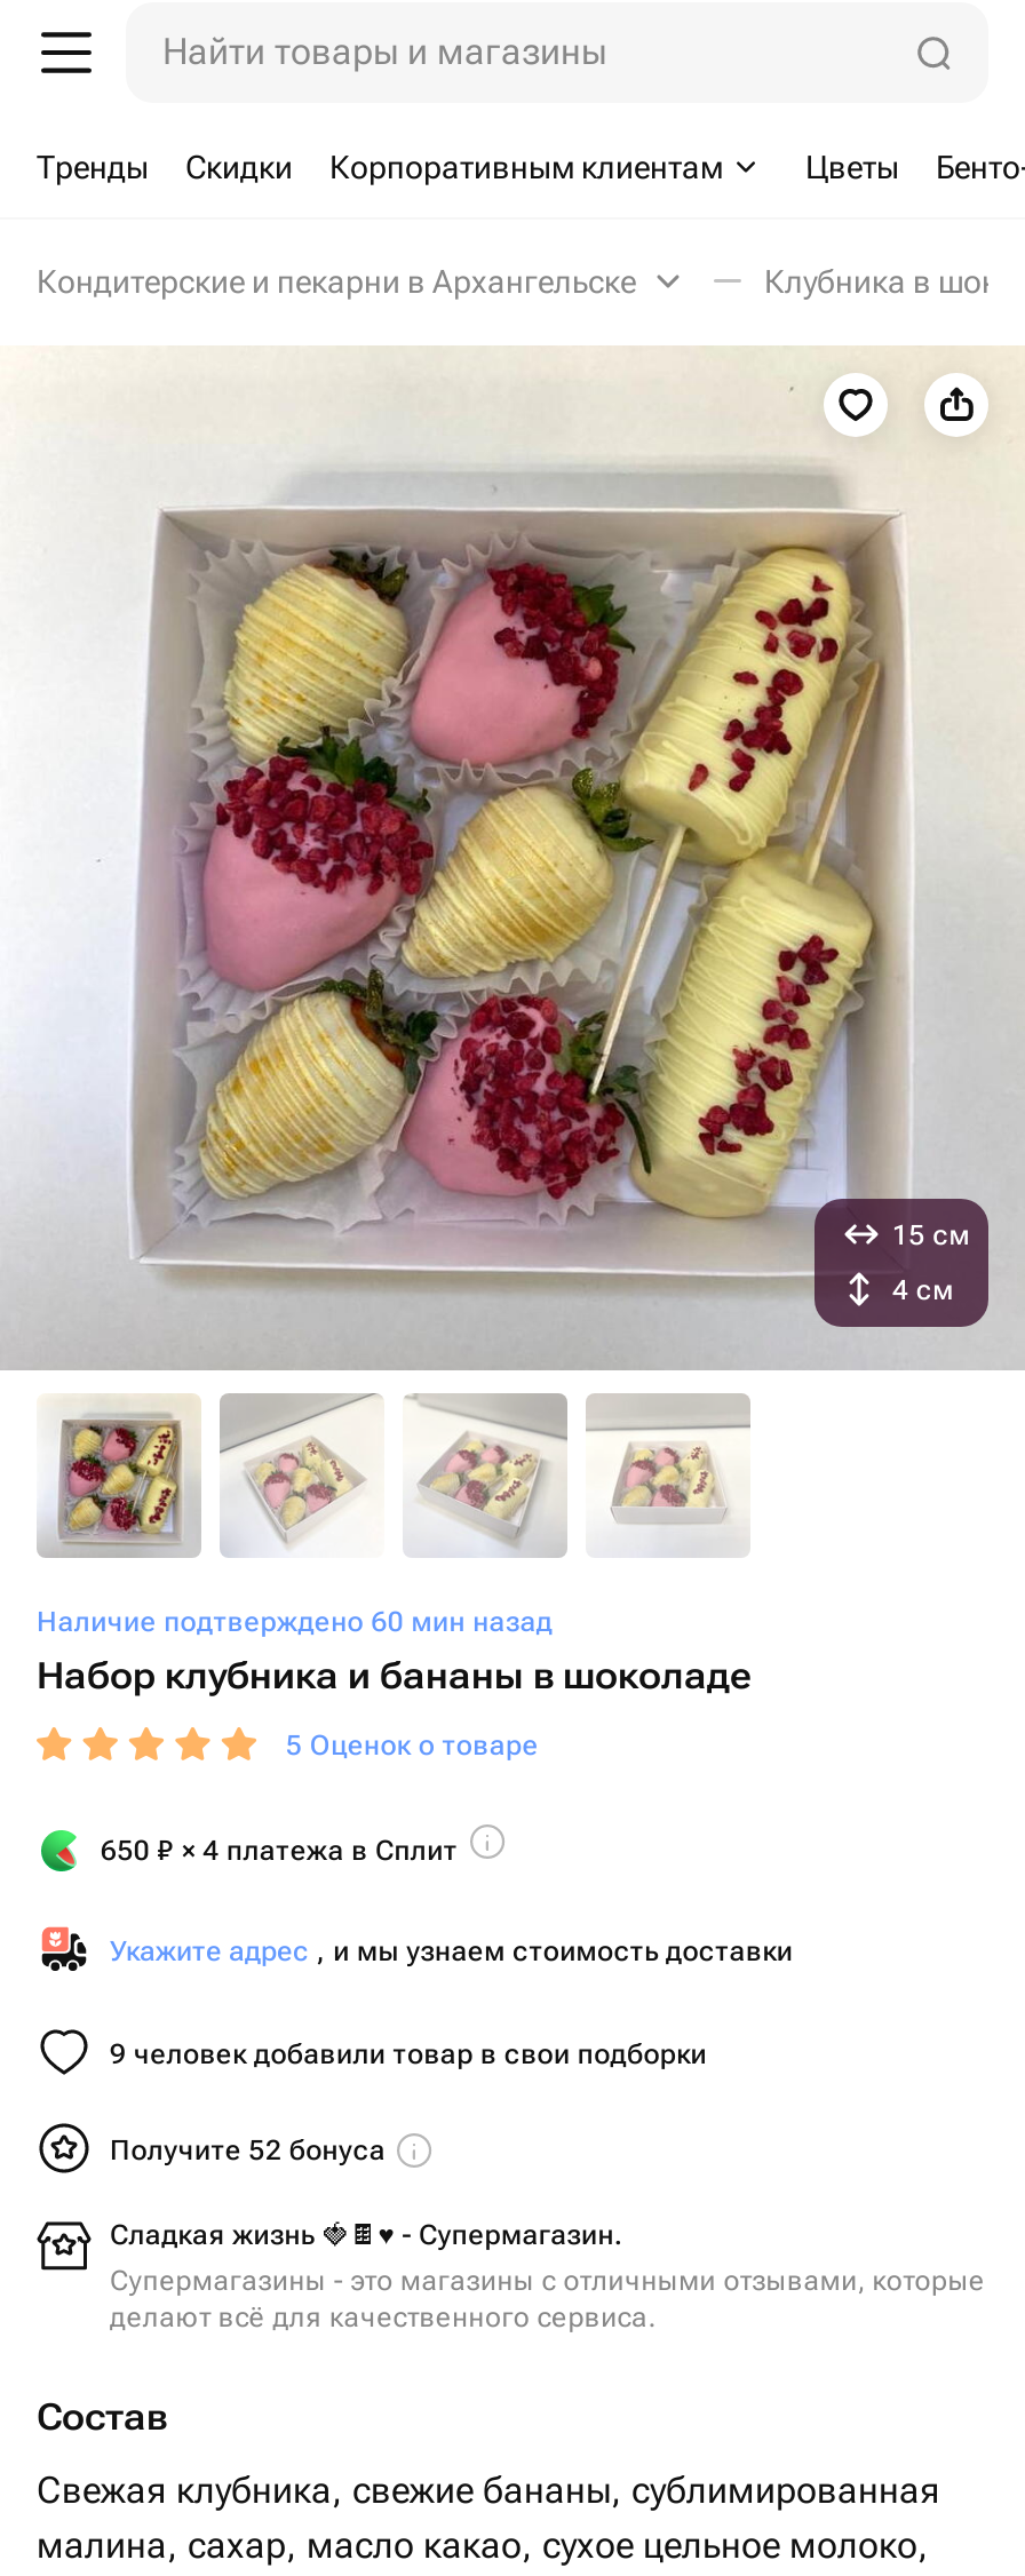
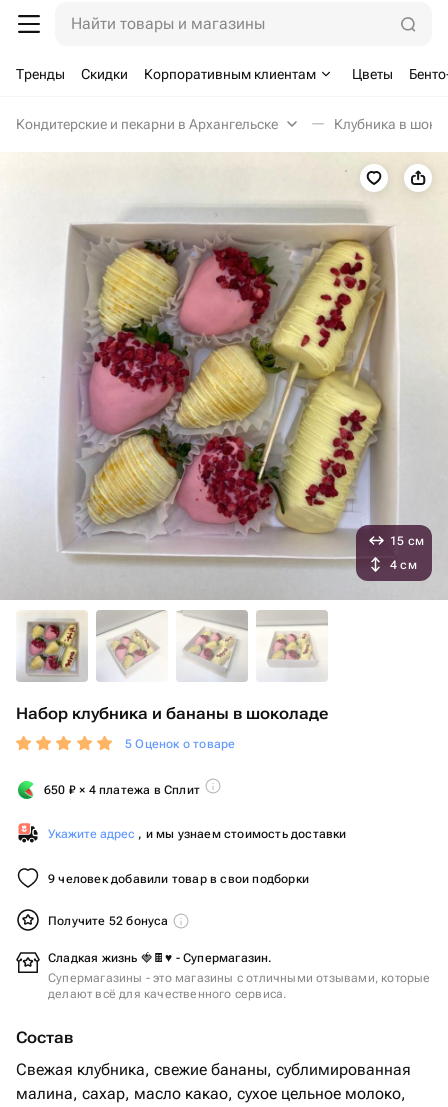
[37,1606,553,1638] Наличие подтверждено 60 мин назад -> none

